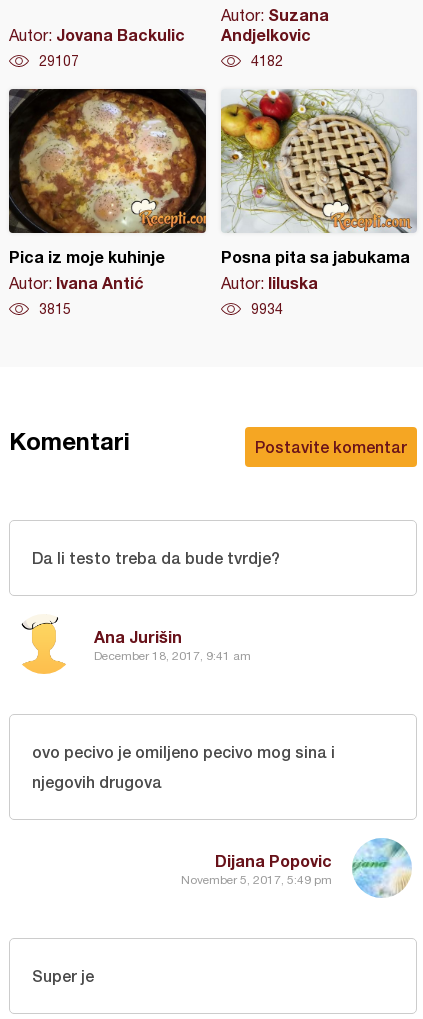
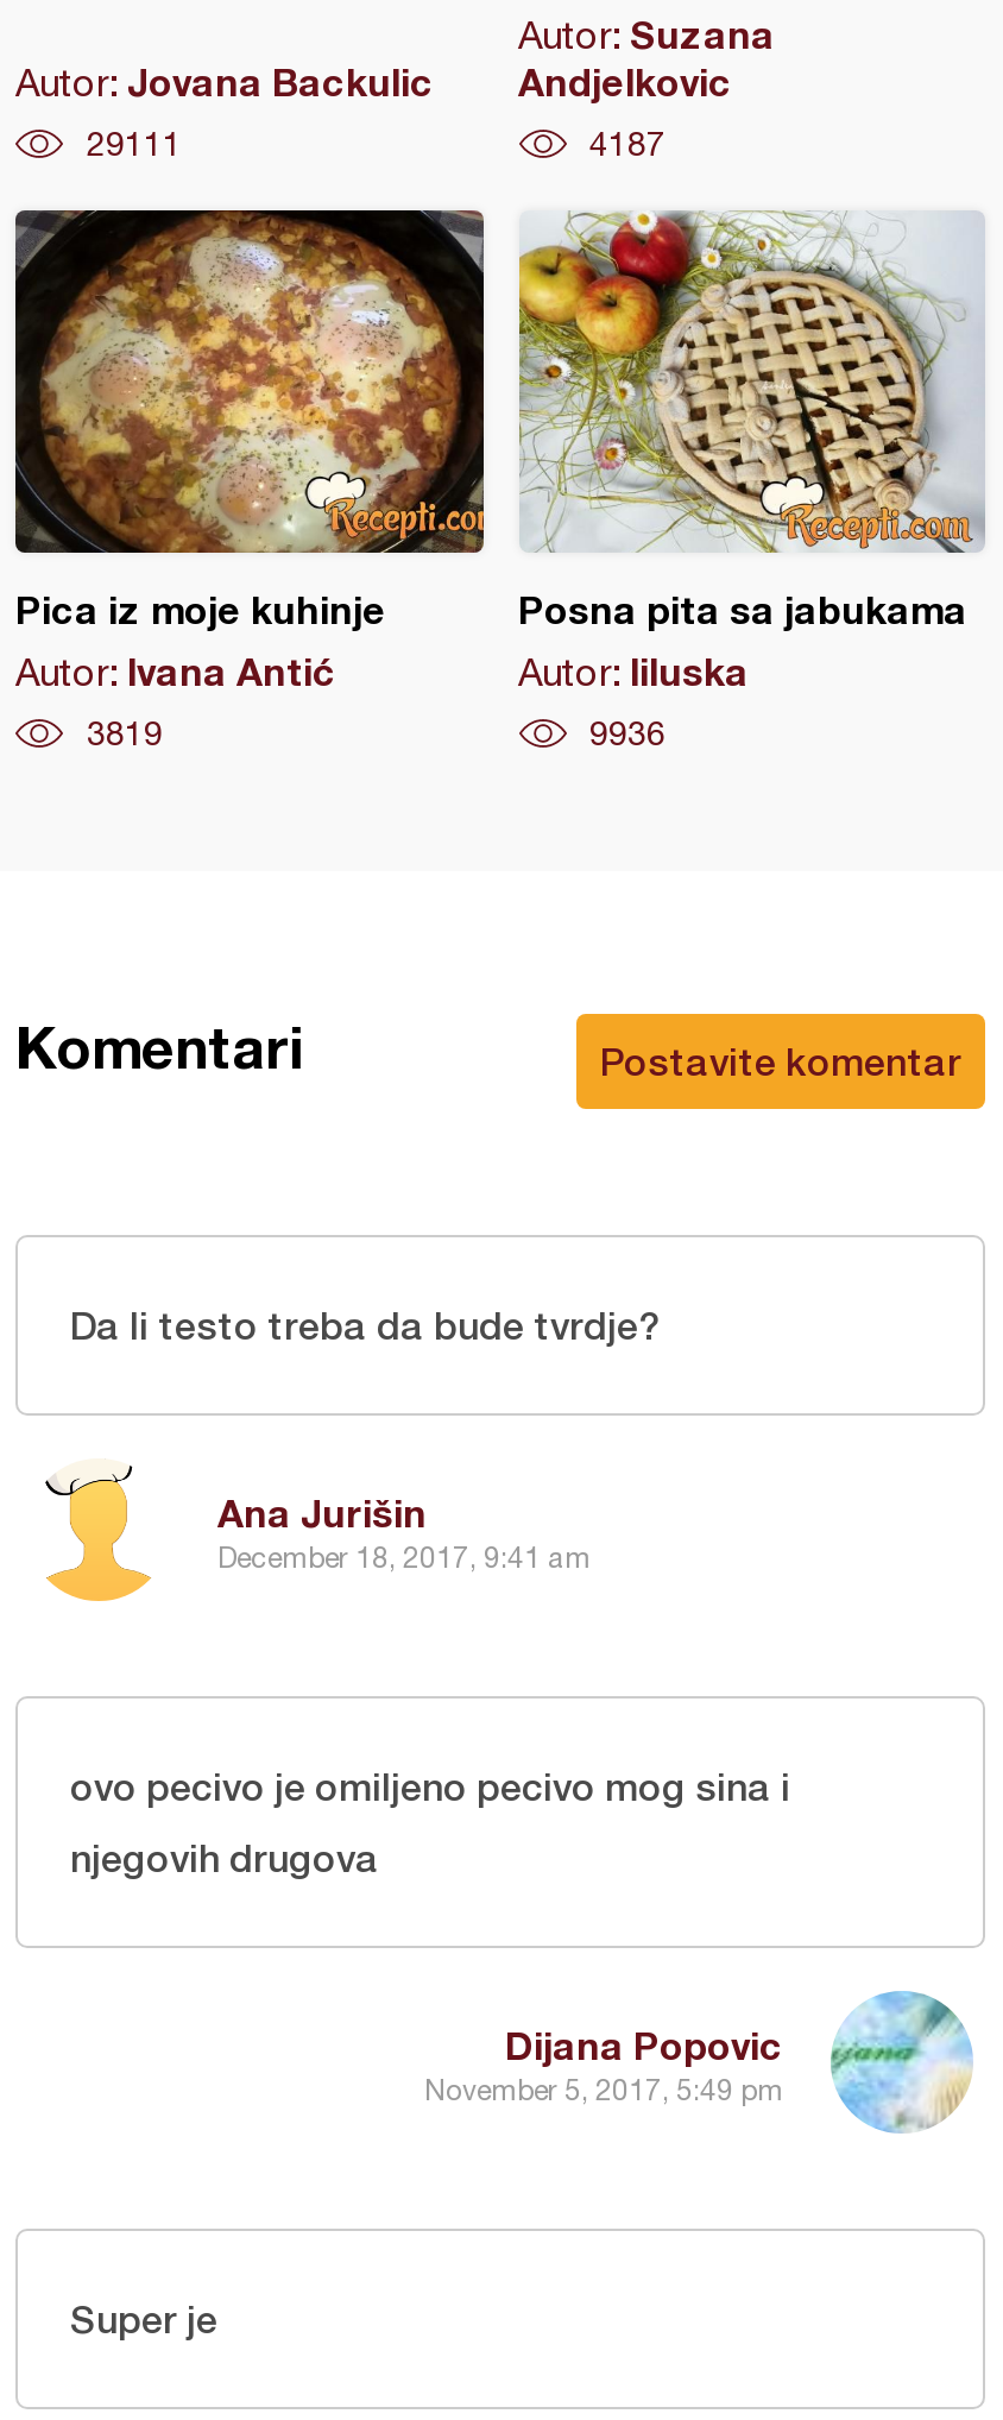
[39,53,79,69] 29107 -> [87,124,182,162] 29111
[250,53,282,69] 4182 -> [589,124,665,162] 4187
[39,301,71,317] 3815 -> [87,714,163,752] 3819
[250,301,282,317] 9934 -> [589,714,665,752] 9936

